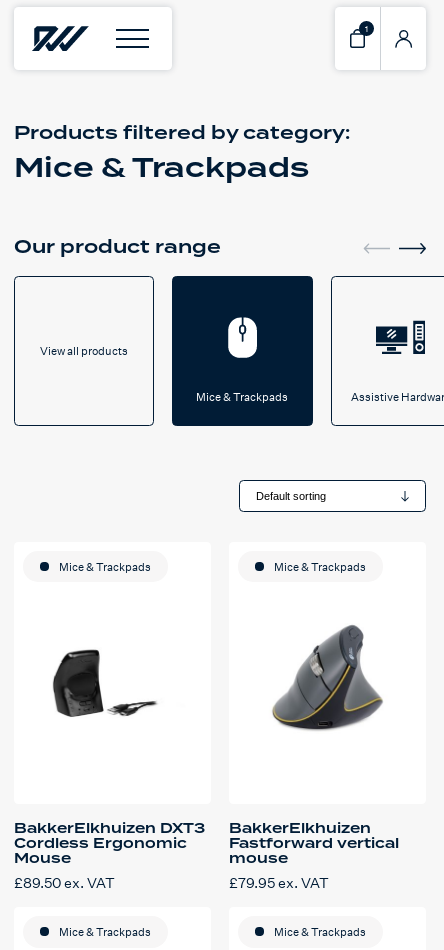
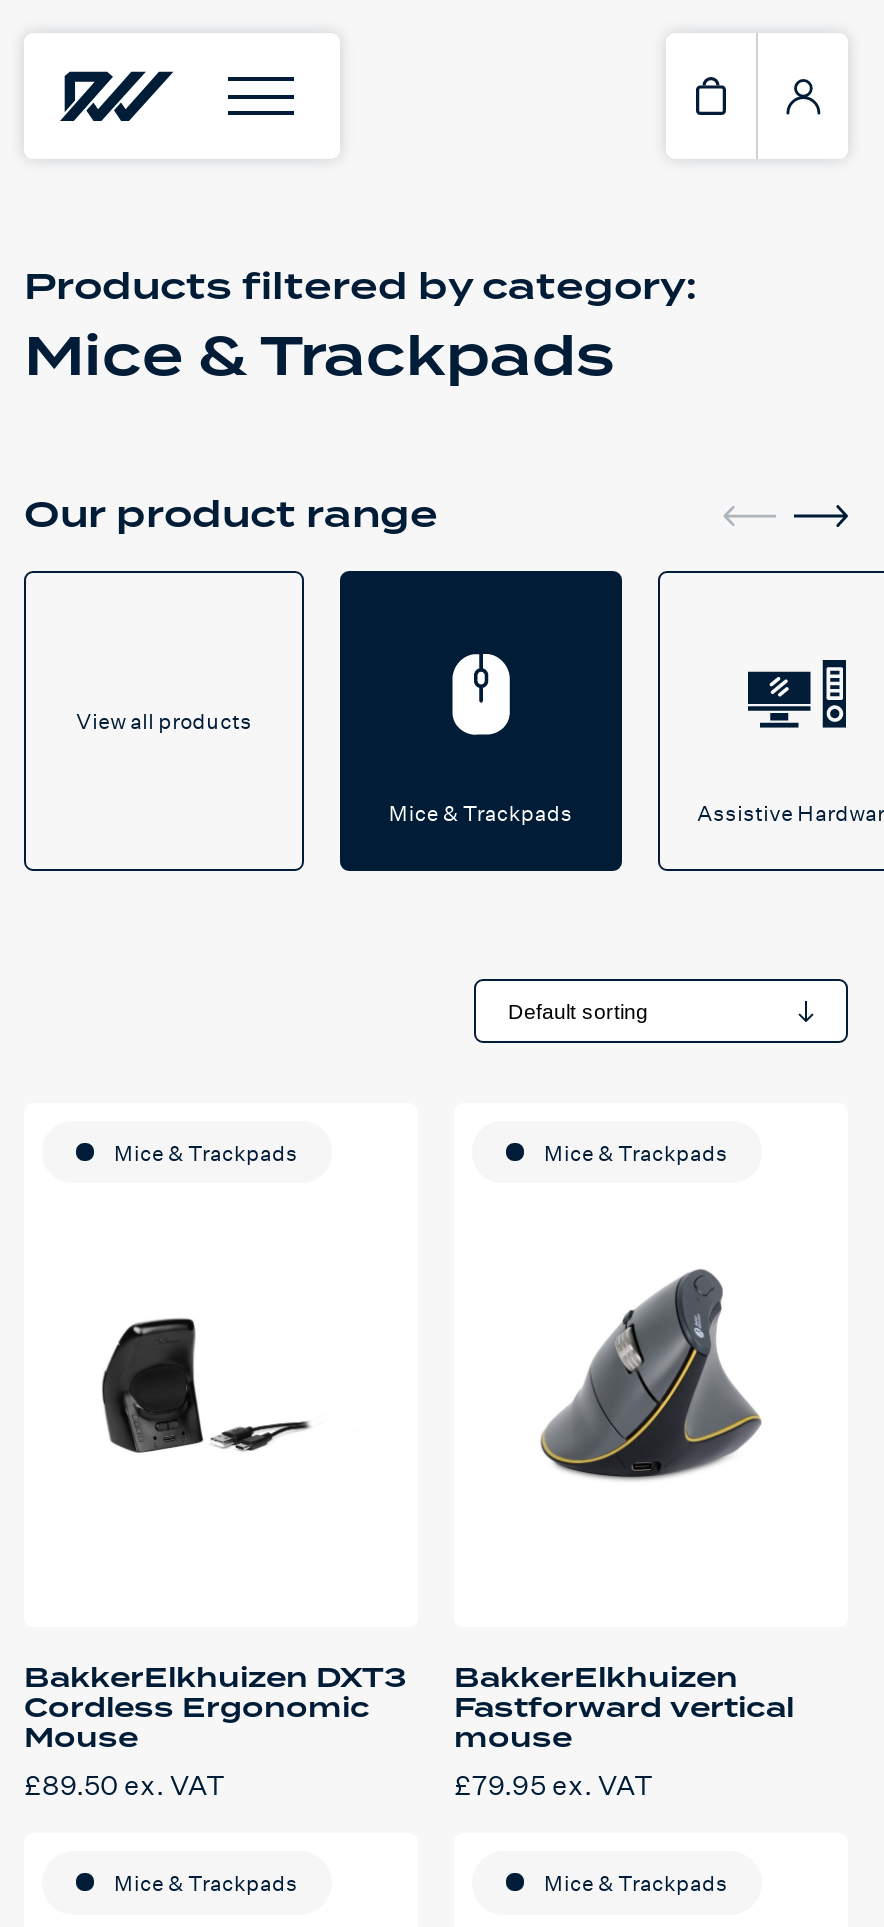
[365,22,368,33] 1 -> none

